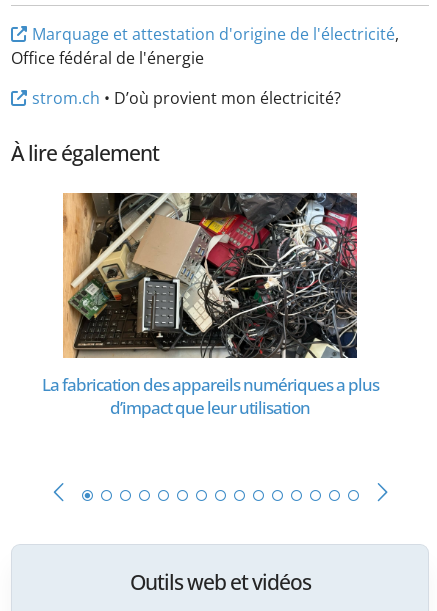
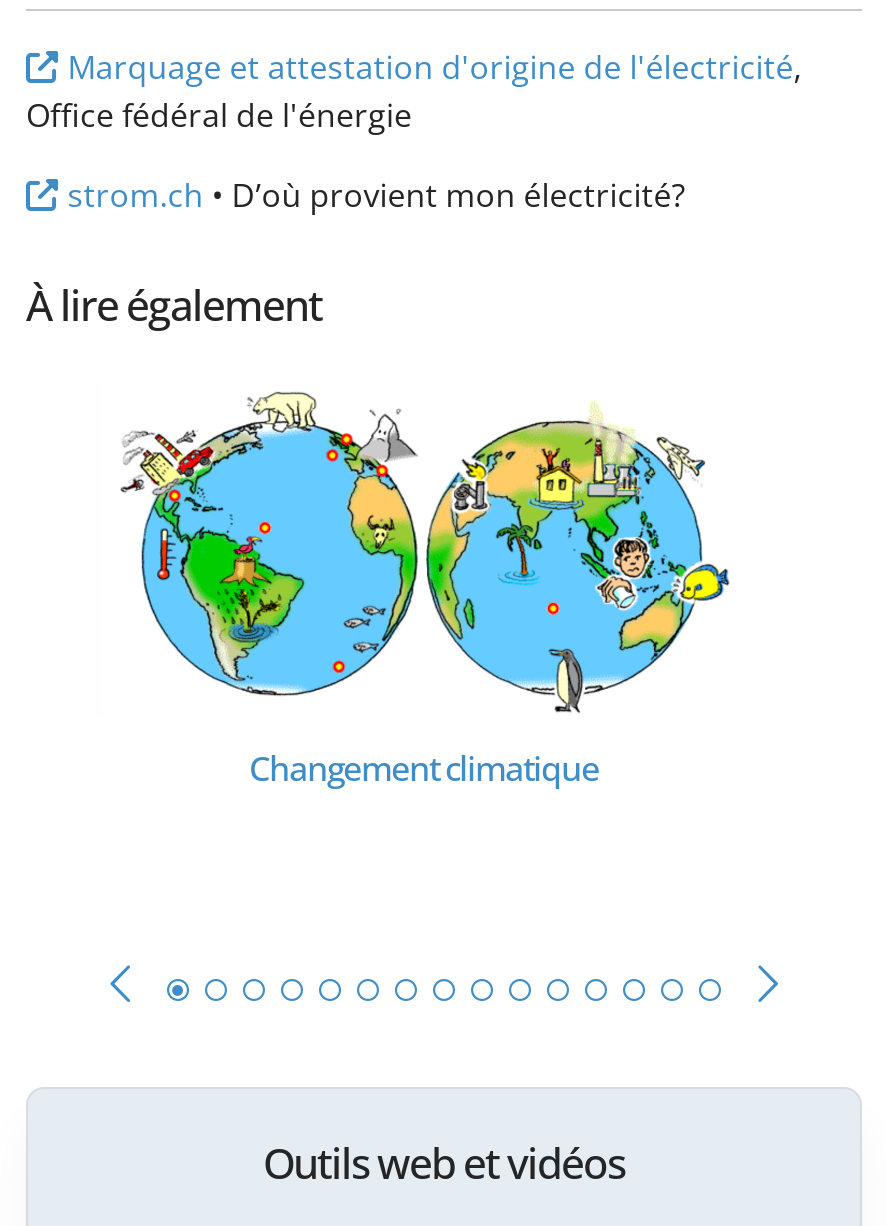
[41,192,378,419] [image] | La fabrication des appareils numériques a plus | d’impact que leur utilisation -> [120,385,732,791] [image] | Changement climatique

